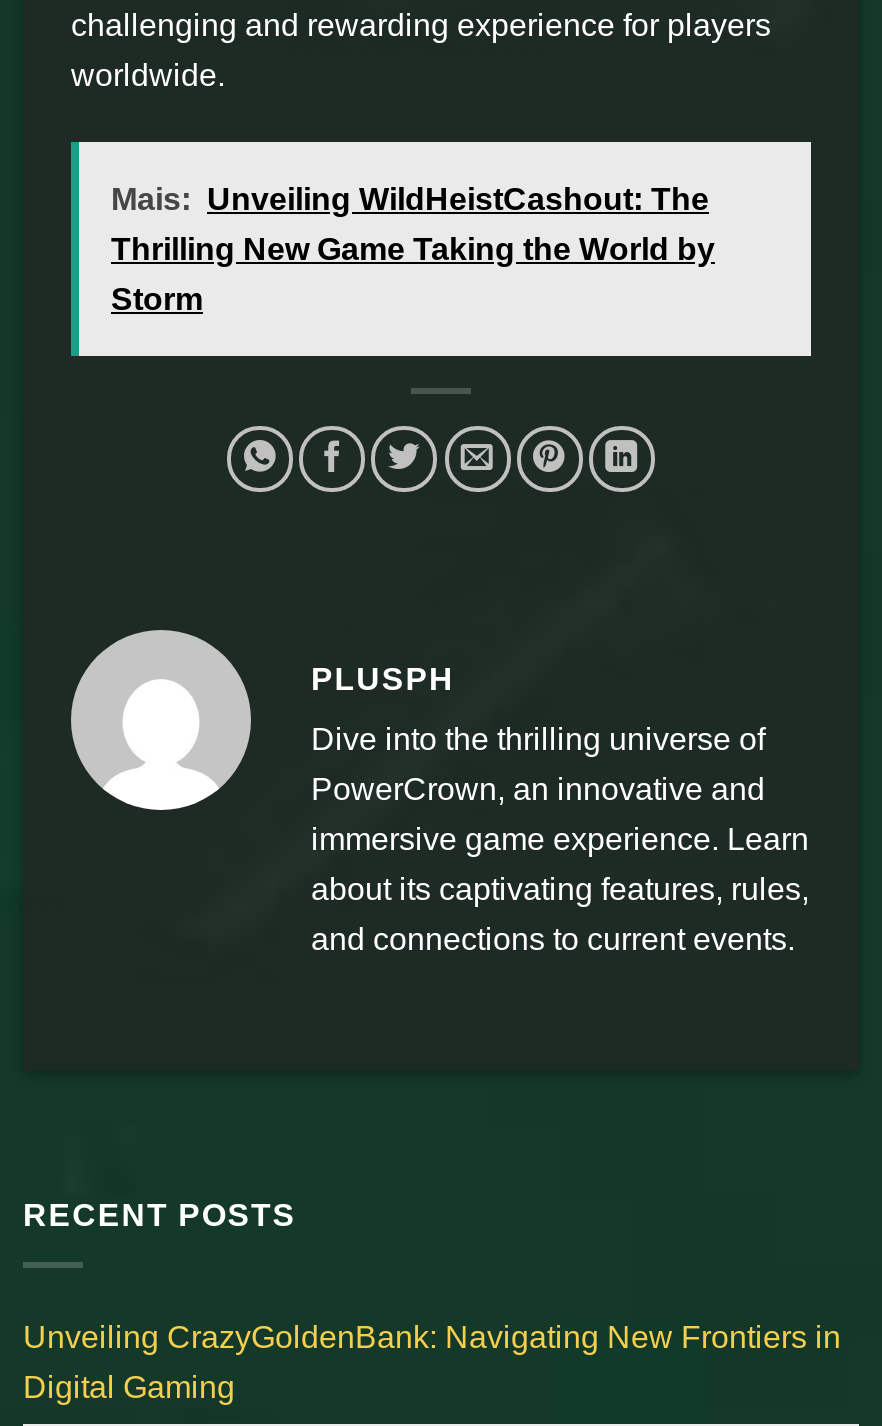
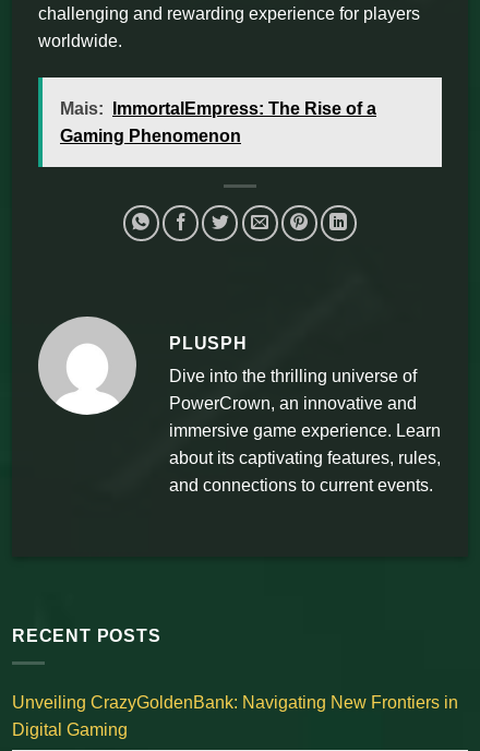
[111,182,715,316] Mais: Unveiling WildHeistCashout: The | Thrilling New Game Taking the World by | Storm -> [60,99,376,145] Mais: ImmortalEmpress: The Rise of a | Gaming Phenomenon

